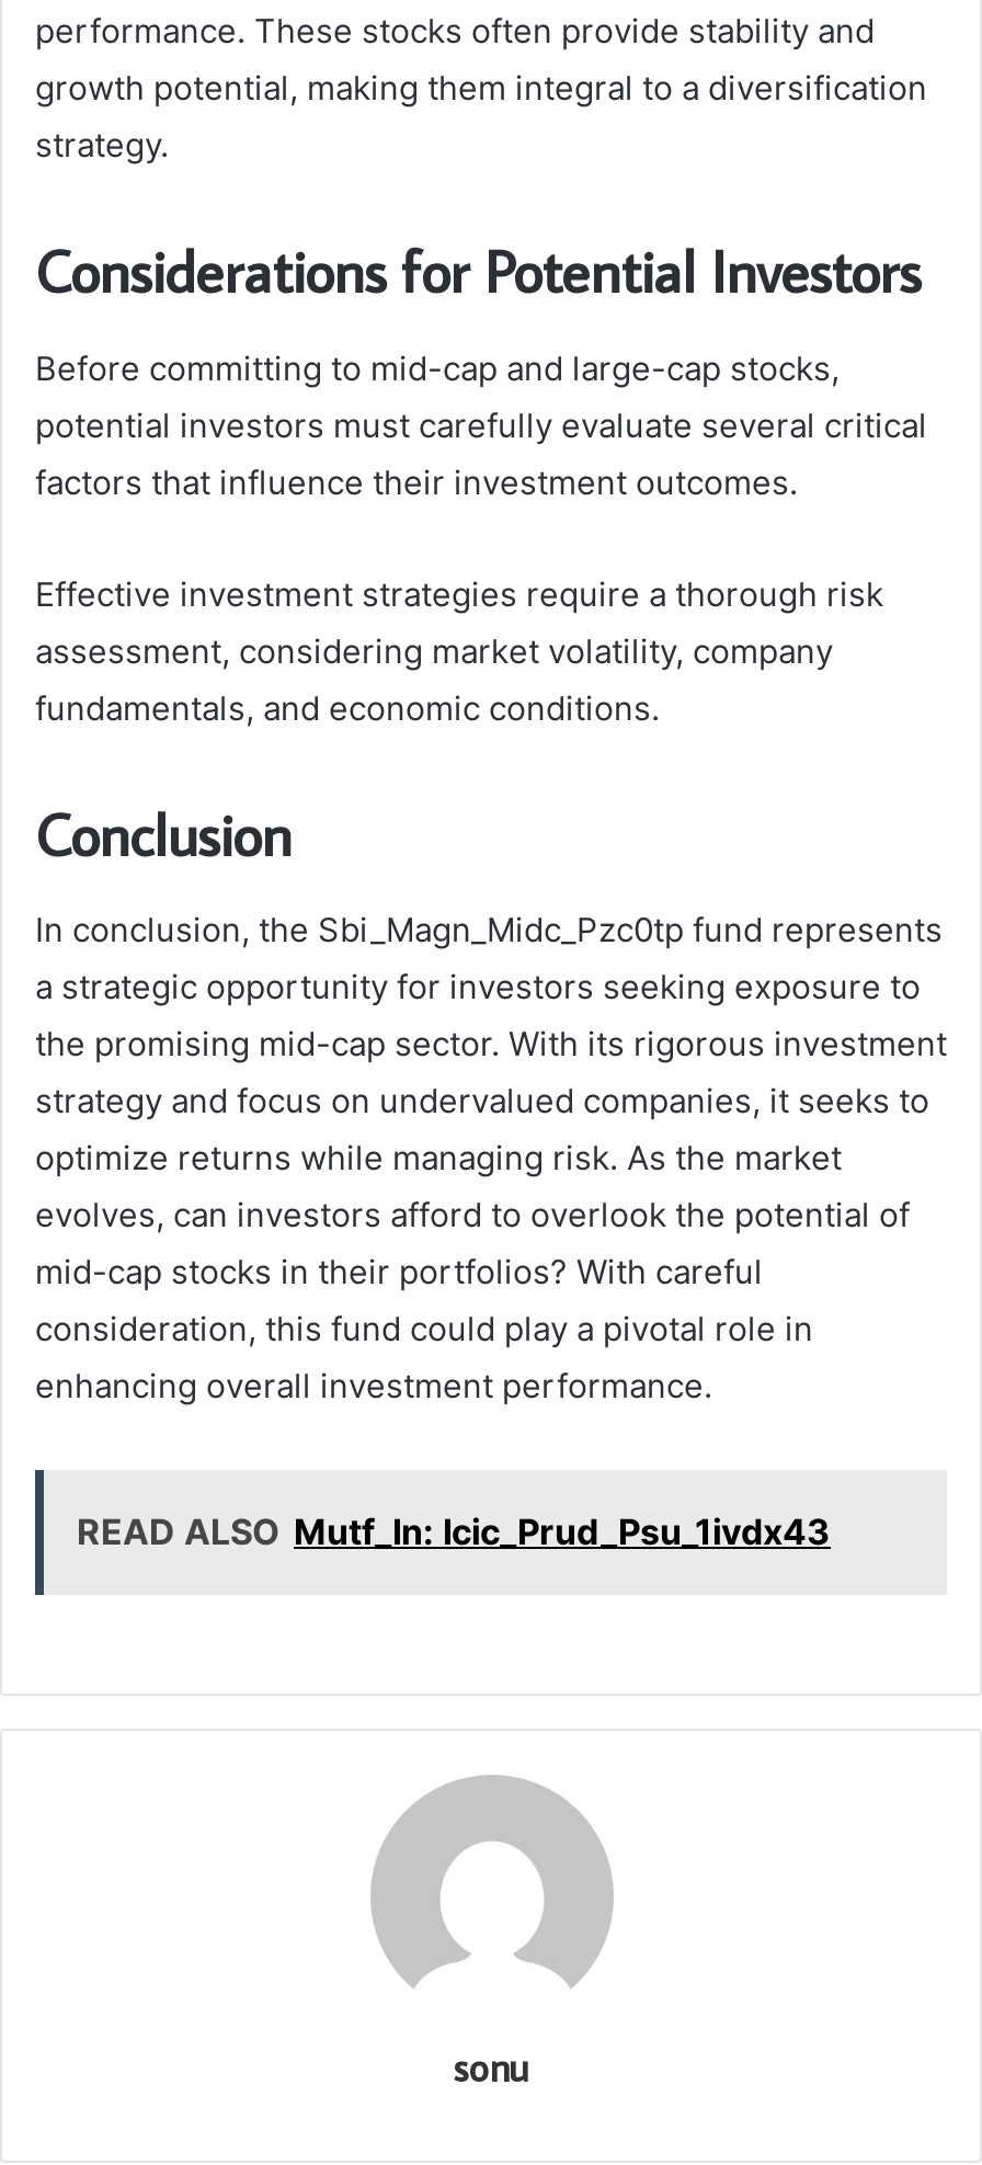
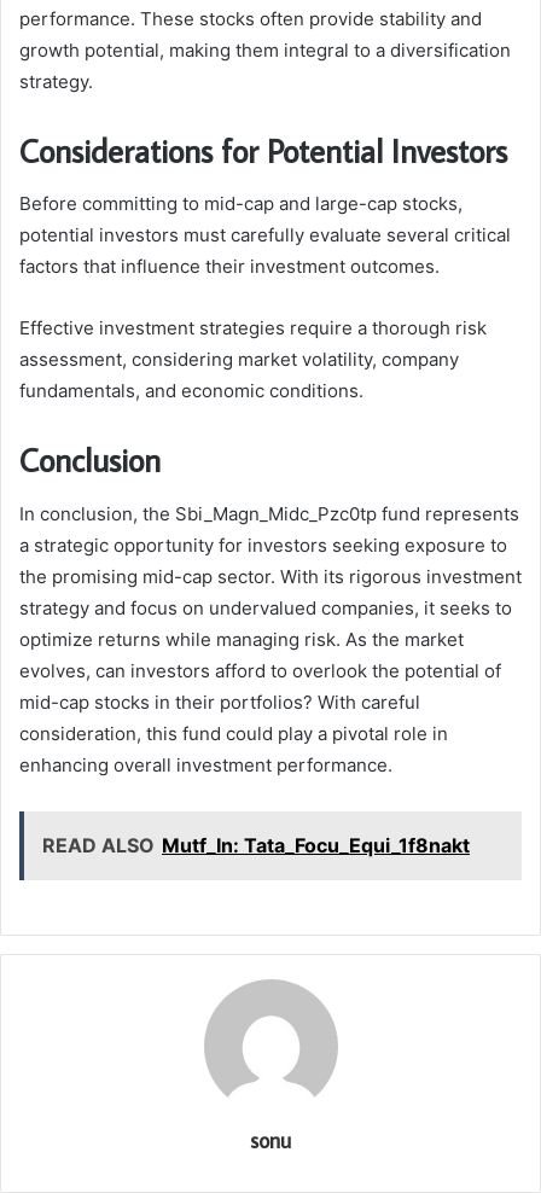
[77,1511,831,1555] READ ALSO Mutf_In: Icic_Prud_Psu_1ivdx43 -> [42,833,470,857] READ ALSO Mutf_In: Tata_Focu_Equi_1f8nakt

